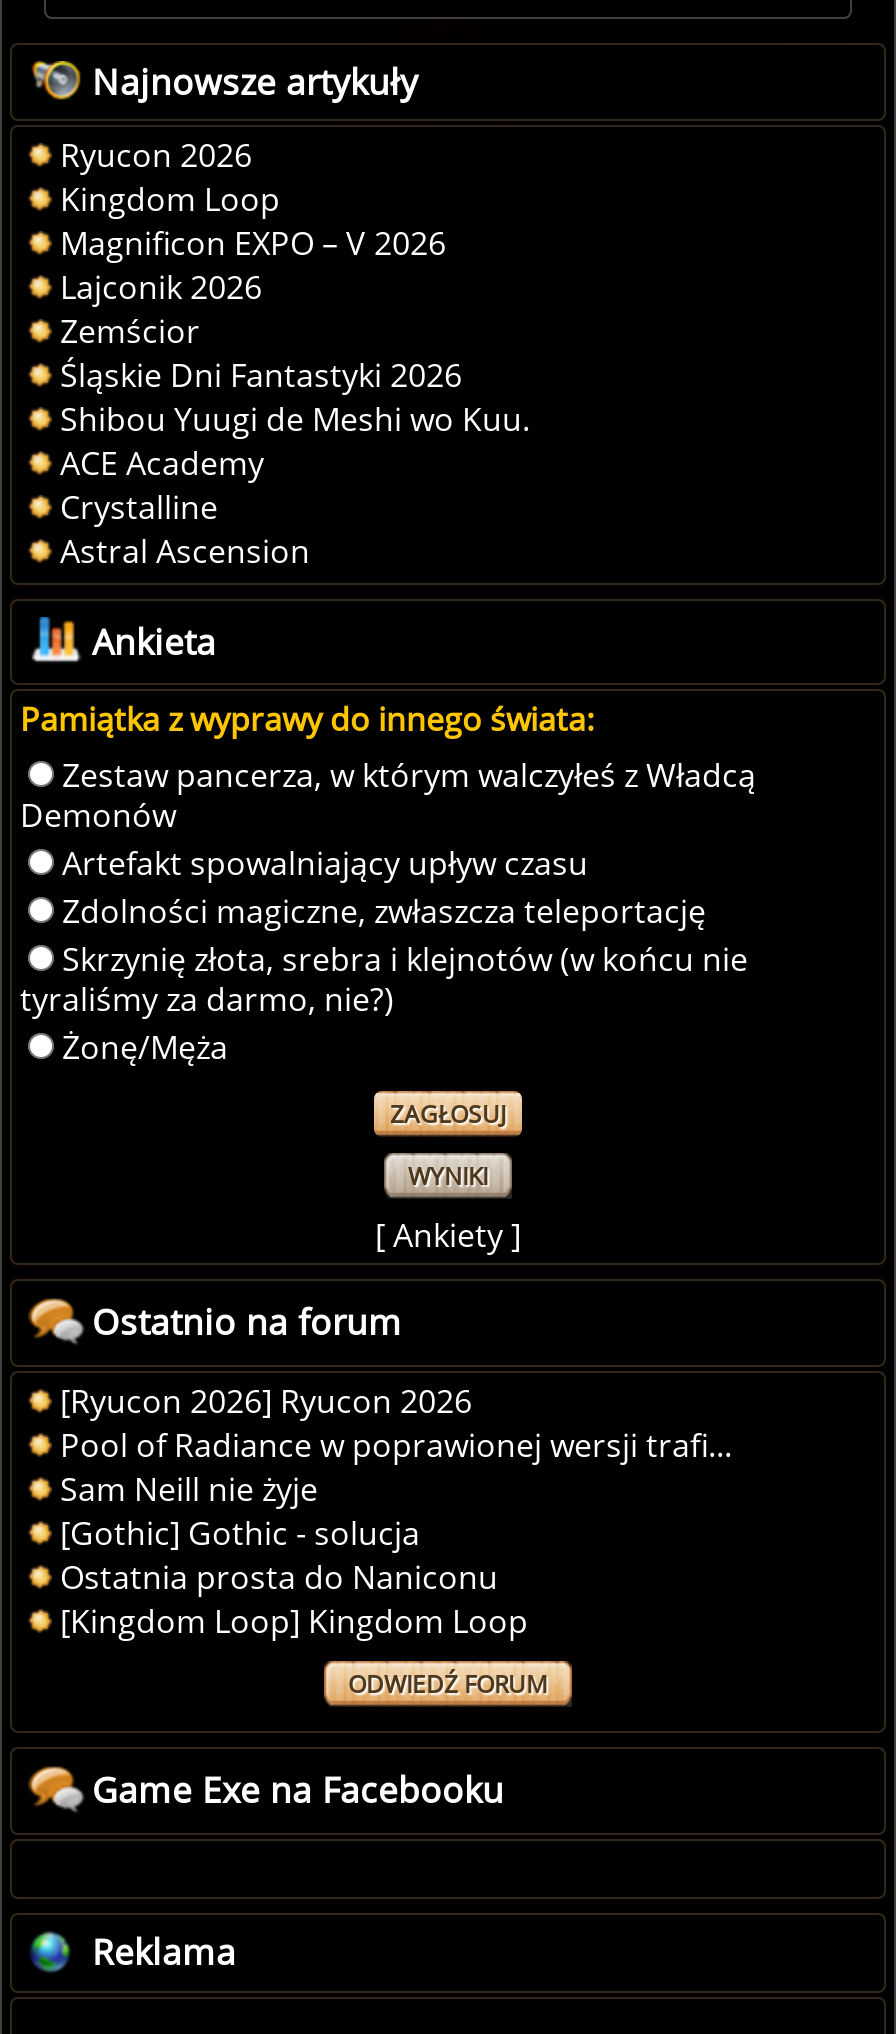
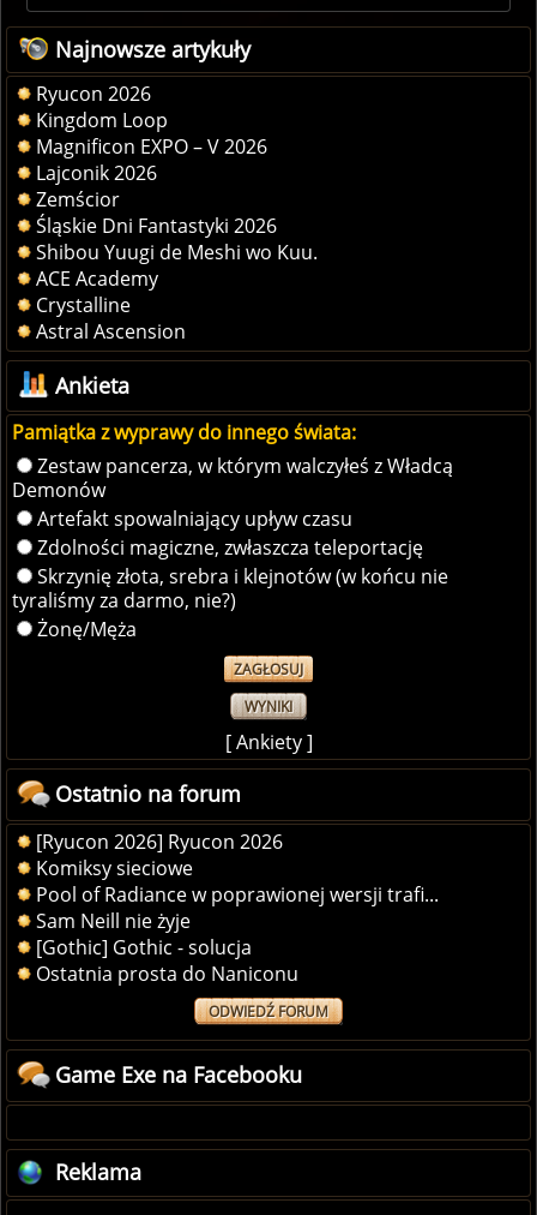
none -> [36,855,193,881] Komiksy sieciowe
moved [60,1423,732,1599] -> [36,881,439,987]: Pool of Radiance w poprawionej wersji trafi... | Sam Neill nie żyje | [Gothic] Gothic - solucja | Ostatnia prosta do Naniconu
[60,1599,528,1643] [Kingdom Loop] Kingdom Loop -> none

